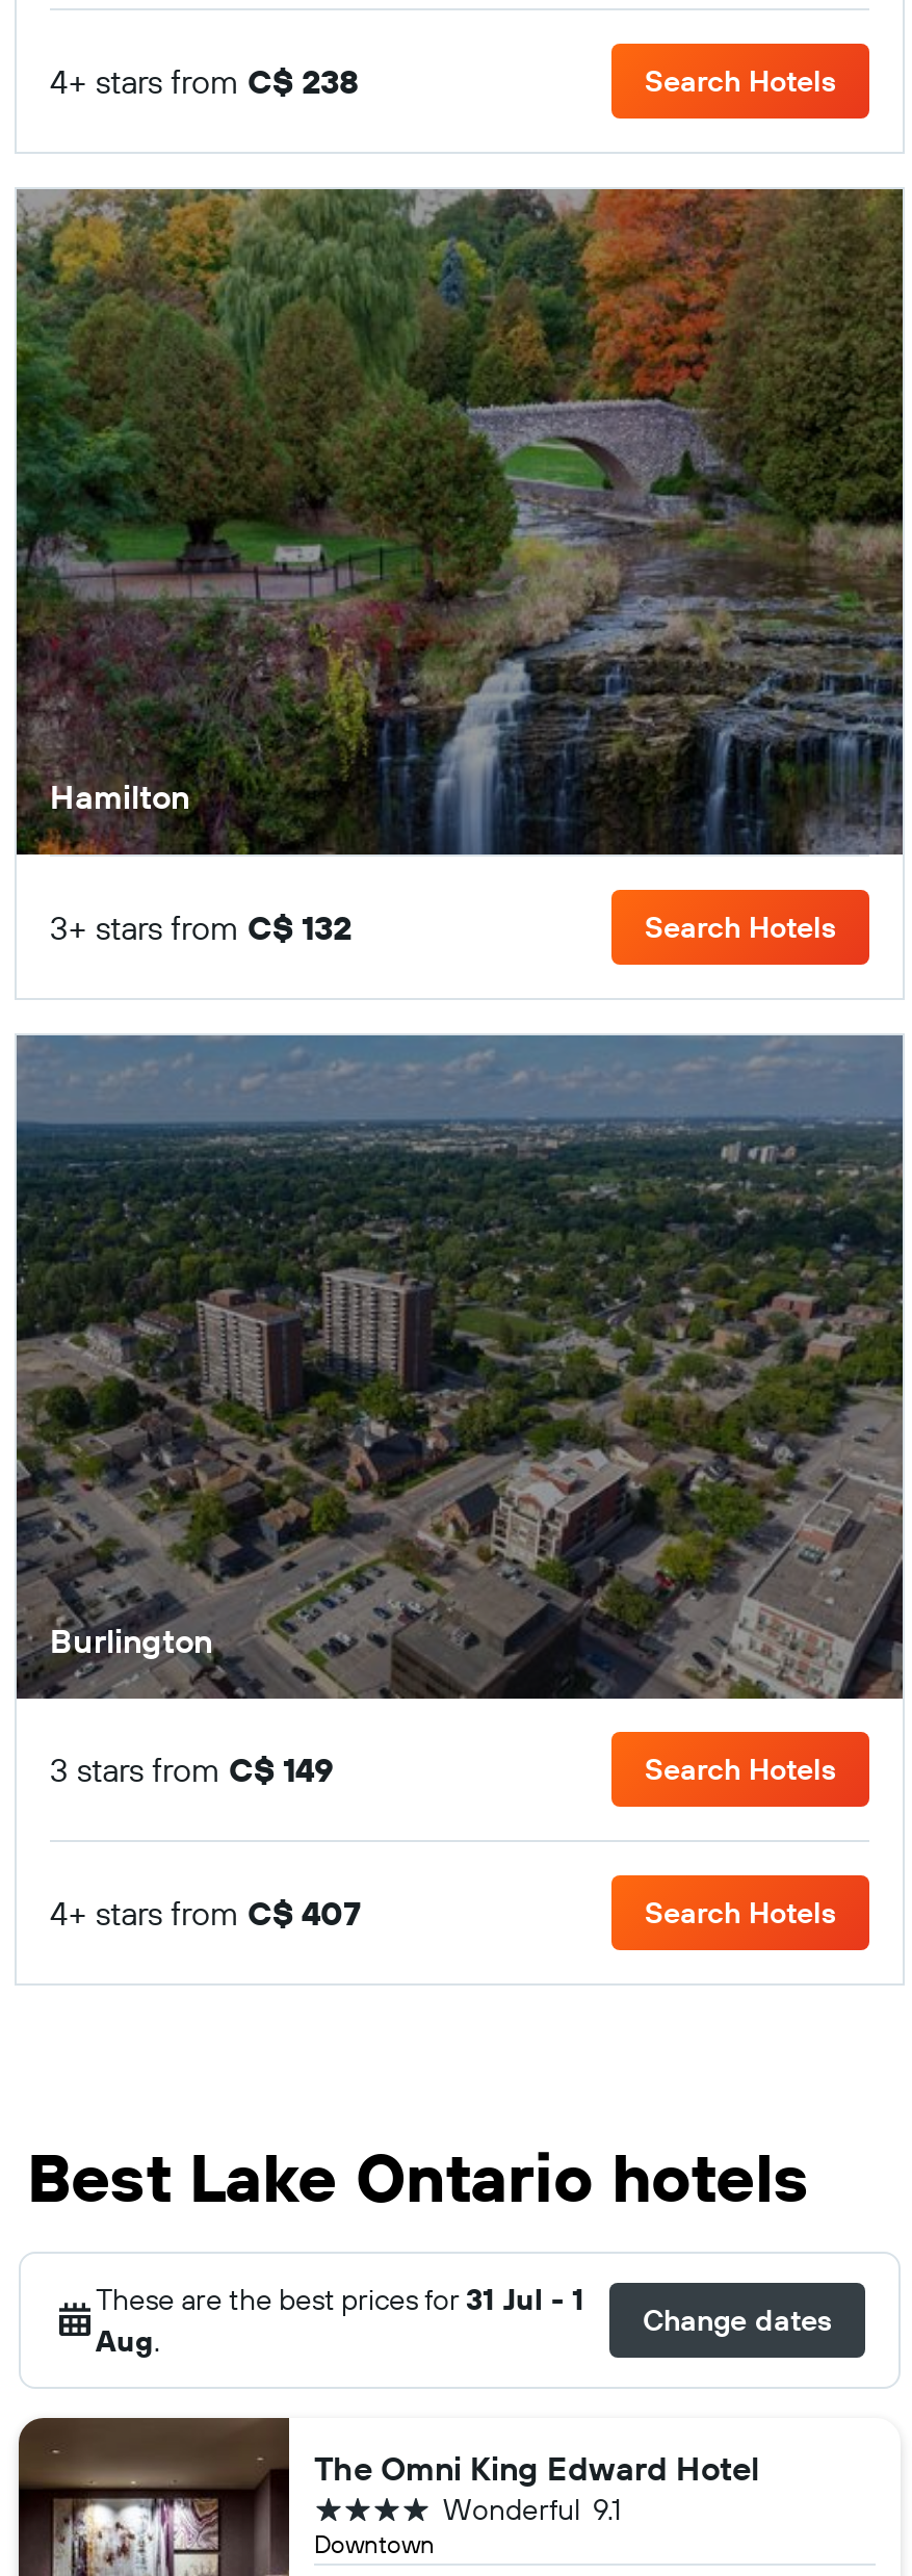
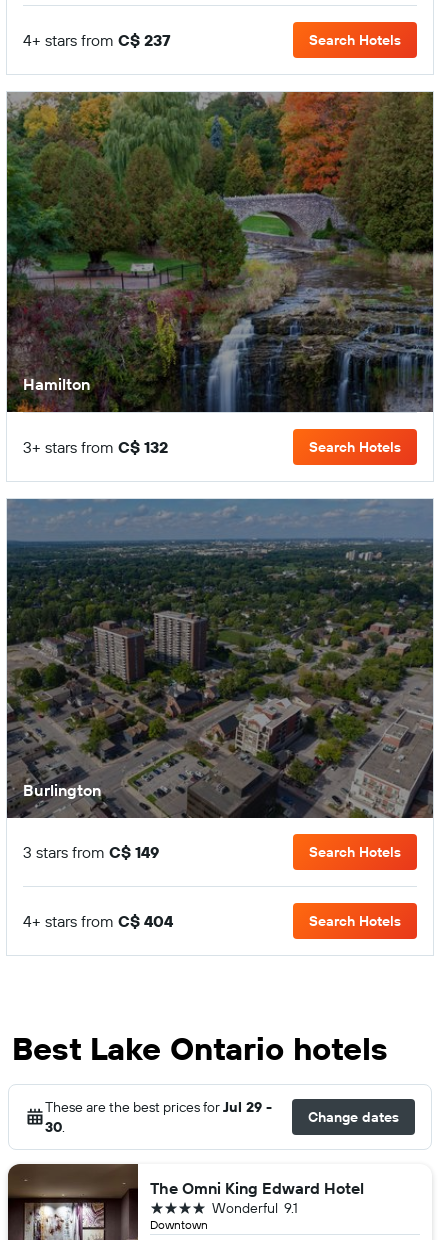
[50,60,360,102] 4+ stars from C$ 238 -> [23,30,171,50] 4+ stars from C$ 237
[50,1892,362,1934] 4+ stars from C$ 407 -> [23,911,173,931] 4+ stars from C$ 404
[96,2281,584,2360] These are the best prices for 31 Jul - 1 | Aug. -> [45,1098,272,1136] These are the best prices for Jul 29 - | 30.

